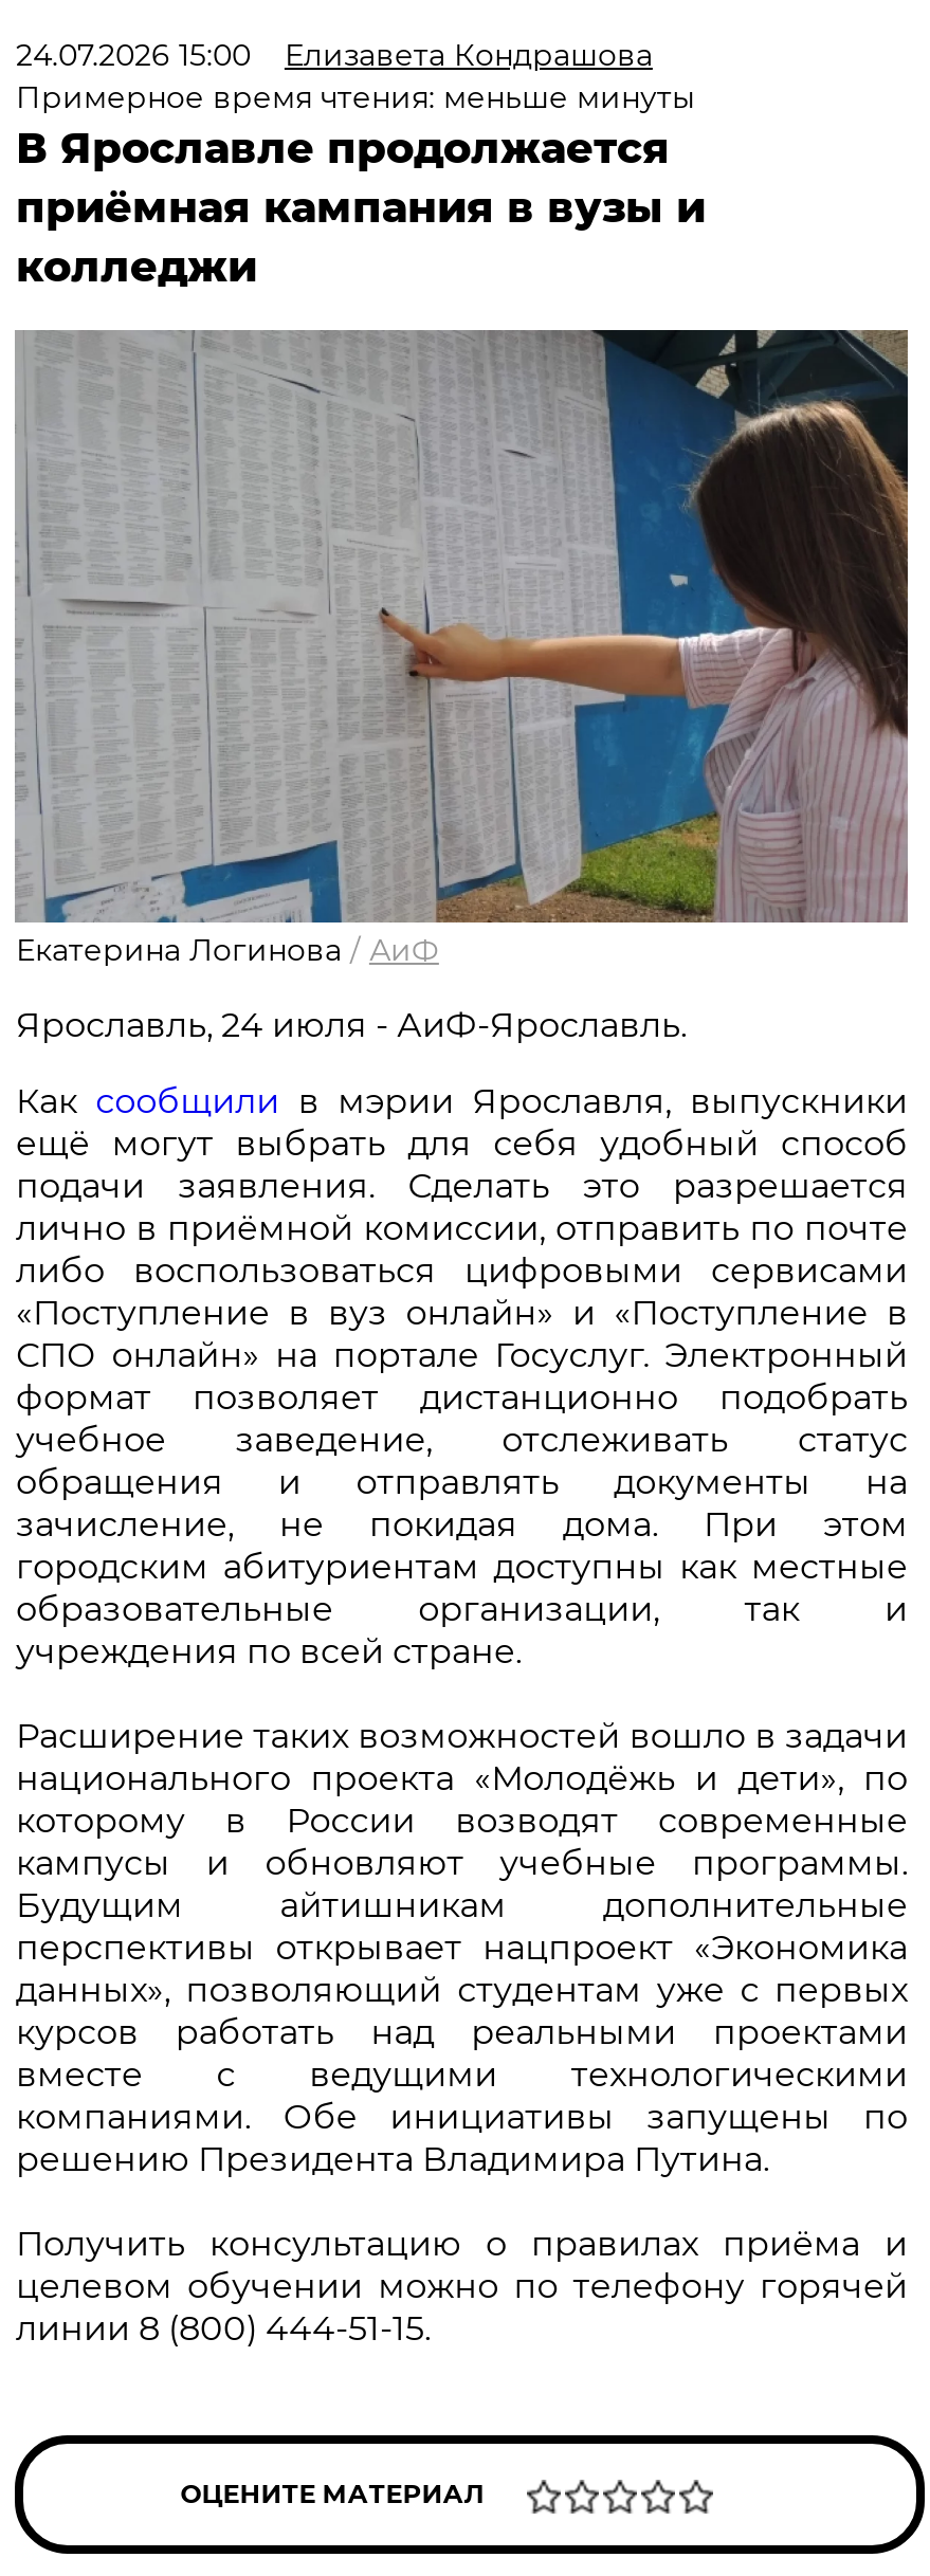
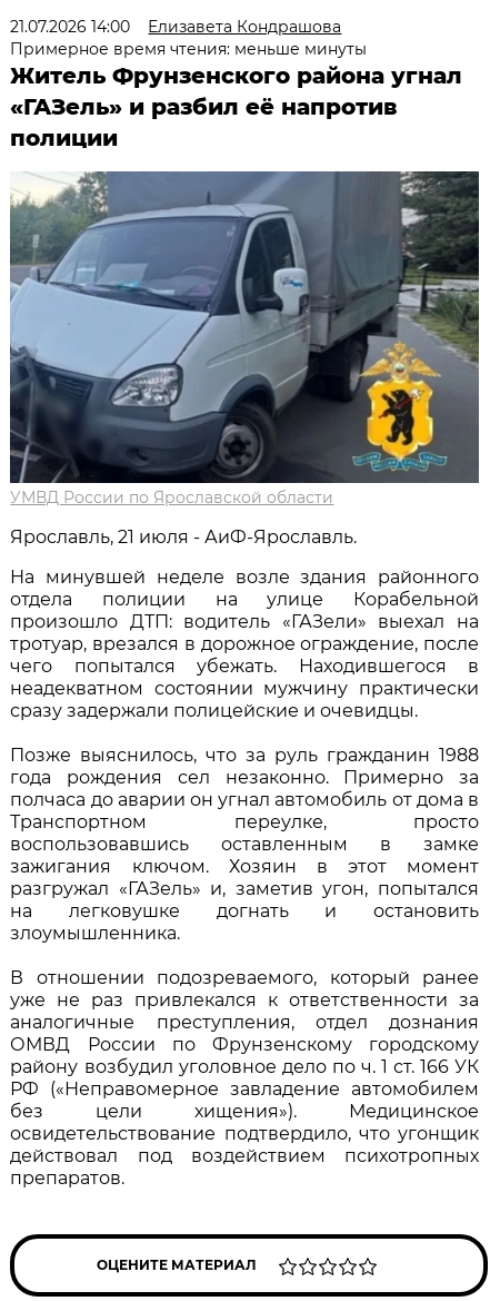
[16,36,653,74] 24.07.2026 15:00 Елизавета Кондрашова -> [10,17,342,37] 21.07.2026 14:00 Елизавета Кондрашова
[16,123,705,292] В Ярославле продолжается | приёмная кампания в вузы и | колледжи -> [10,62,463,151] Житель Фрунзенского района угнал | «ГАЗель» и разбил её напротив | полиции
[15,330,910,969] [image] | Екатерина Логинова / АиФ -> [10,170,479,507] [image] | УМВД России по Ярославской области
[16,1005,686,1045] Ярославль, 24 июля - АиФ-Ярославль. -> [10,526,357,547] Ярославль, 21 июля - АиФ-Ярославль.
[16,1081,908,1671] Как сообщили в мэрии Ярославля, выпускники | ещё могут выбрать для себя удобный способ | подачи заявления. Сделать это разрешается | лично в приёмной комиссии, отправить по почте | либо воспользоваться цифровыми сервисами | «Поступление в вуз онлайн» и «Поступление в | СПО онлайн» на портале Госуслуг. Электронный | формат позволяет дистанционно подобрать | учебное заведение, отслеживать статус | обращения и отправлять документы на | зачисление, не покидая дома. При этом | городским абитуриентам доступны как местные | образовательные организации, так и | учреждения по всей стране. -> [10,566,479,721] На минувшей неделе возле здания районного | отдела полиции на улице Корабельной | произошло ДТП: водитель «ГАЗели» выехал на | тротуар, врезался в дорожное ограждение, после | чего попытался убежать. Находившегося в | неадекватном состоянии мужчину практически | сразу задержали полицейские и очевидцы.
[16,1716,908,2179] Расширение таких возможностей вошло в задачи | национального проекта «Молодёжь и дети», по | которому в России возводят современные | кампусы и обновляют учебные программы. | Будущим айтишникам дополнительные | перспективы открывает нацпроект «Экономика | данных», позволяющий студентам уже с первых | курсов работать над реальными проектами | вместе с ведущими технологическими | компаниями. Обе инициативы запущены по | решению Президента Владимира Путина. -> [10,744,479,944] Позже выяснилось, что за руль гражданин 1988 | года рождения сел незаконно. Примерно за | полчаса до аварии он угнал автомобиль от дома в | Транспортном переулке, просто | воспользовавшись оставленным в замке | зажигания ключом. Хозяин в этот момент | разгружал «ГАЗель» и, заметив угон, попытался | на легковушке догнать и остановить | злоумышленника.
[16,2224,908,2348] Получить консультацию о правилах приёма и | целевом обучении можно по телефону горячей | линии 8 (800) 444-51-15. -> [10,967,479,1188] В отношении подозреваемого, который ранее | уже не раз привлекался к ответственности за | аналогичные преступления, отдел дознания | ОМВД России по Фрунзенскому городскому | району возбудил уголовное дело по ч. 1 ст. 166 УК | РФ («Неправомерное завладение автомобилем | без цели хищения»). Медицинское | освидетельствование подтвердило, что угонщик | действовал под воздействием психотропных | препаратов.

